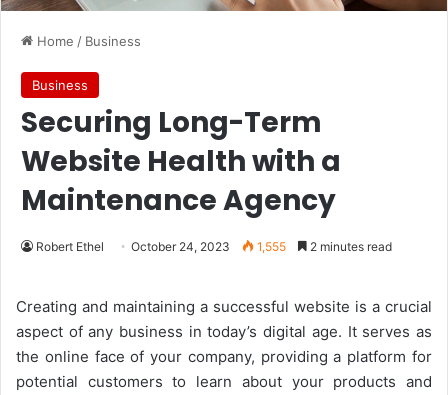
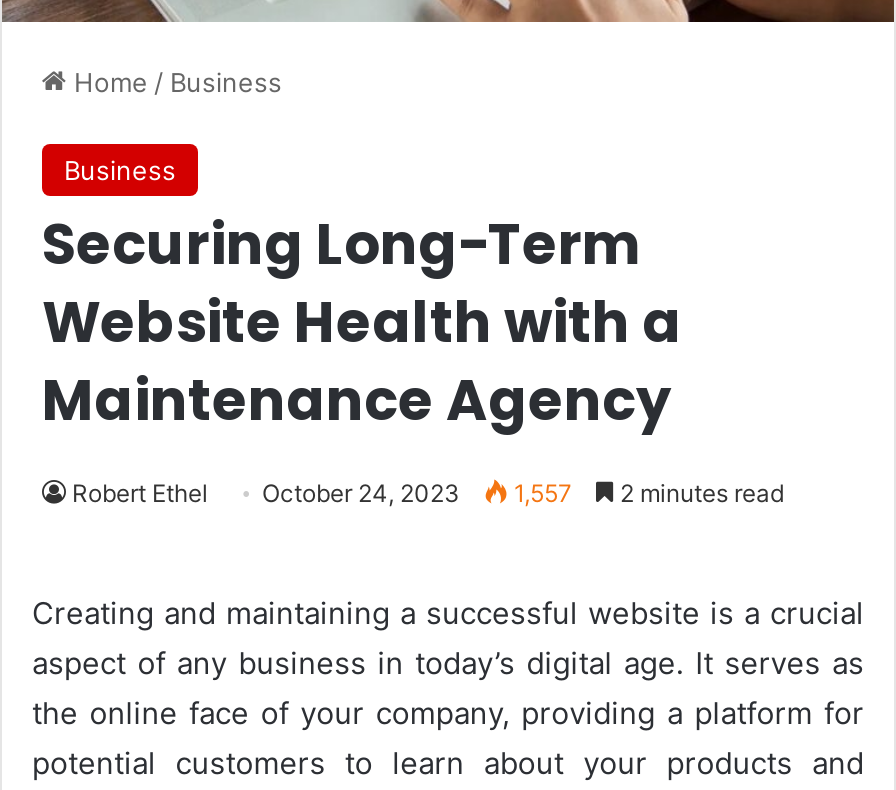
[36,239,392,254] Robert Ethel October 24, 2023 1,555 2 minutes read -> [72,478,784,508] Robert Ethel October 24, 2023 1,557 2 minutes read

